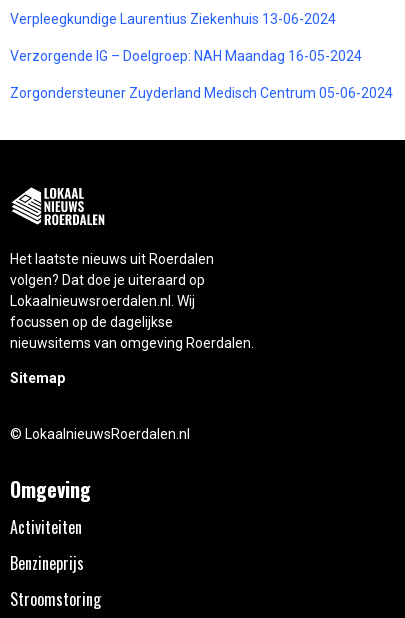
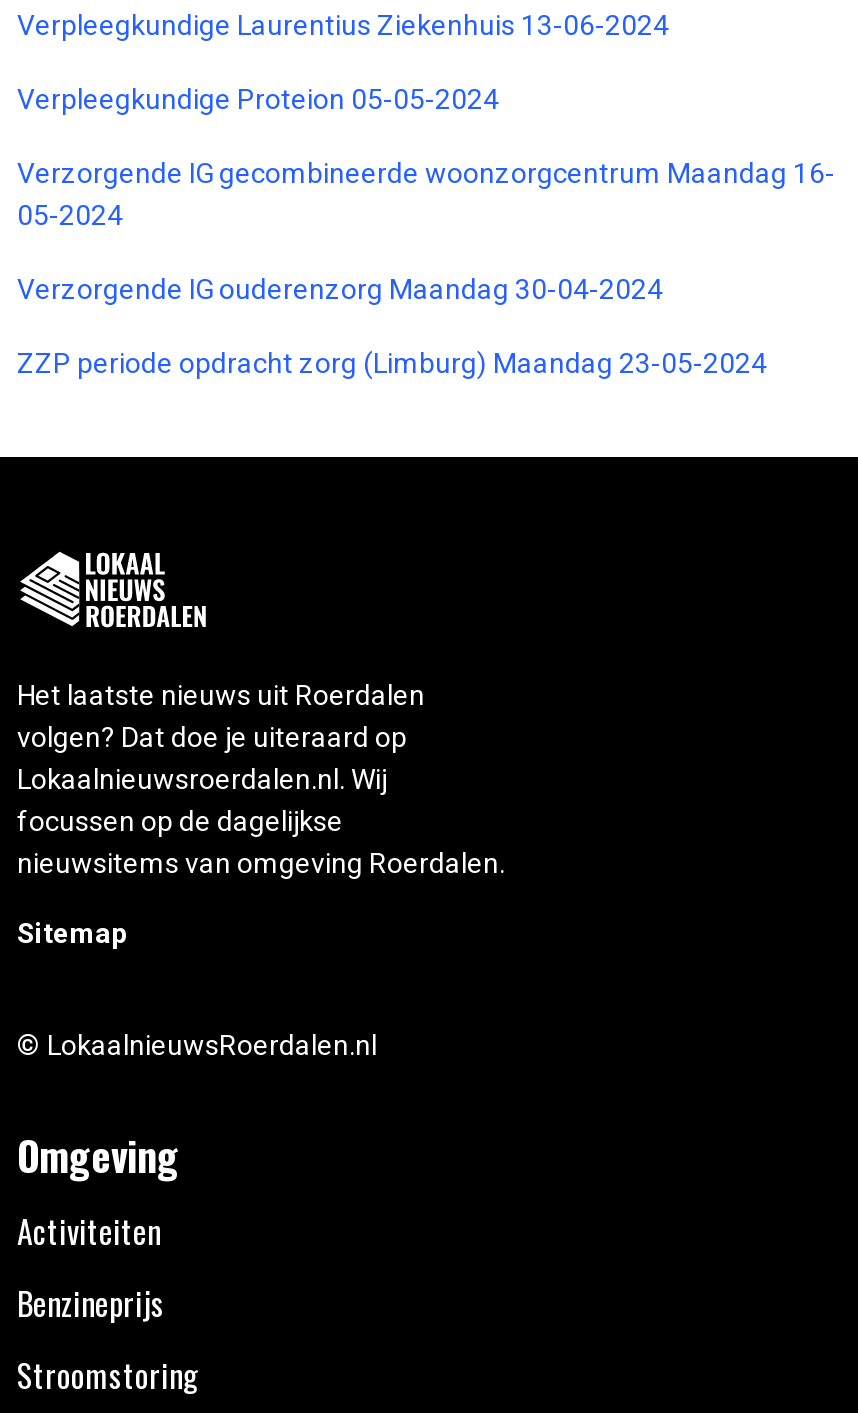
[10,48,393,101] Verzorgende IG – Doelgroep: NAH Maandag 16-05-2024 | Zorgondersteuner Zuyderland Medisch Centrum 05-06-2024 -> [17,83,835,379] Verpleegkundige Proteion 05-05-2024 | Verzorgende IG gecombineerde woonzorgcentrum Maandag 16- | 05-2024 | Verzorgende IG ouderenzorg Maandag 30-04-2024 | ZZP periode opdracht zorg (Limburg) Maandag 23-05-2024

